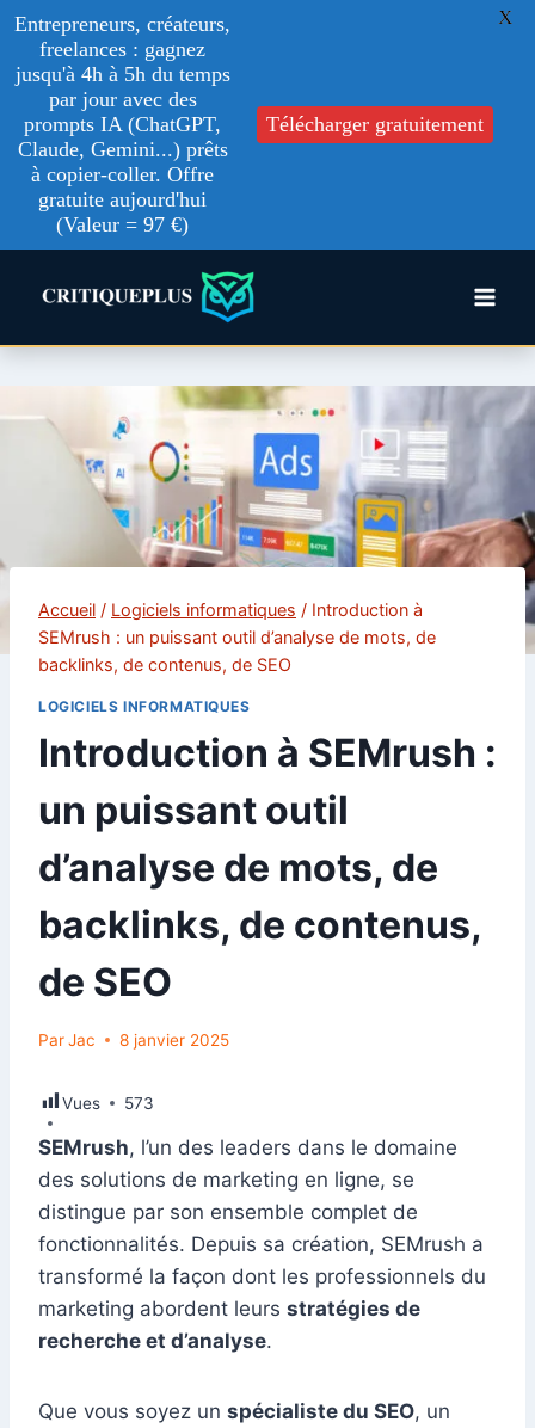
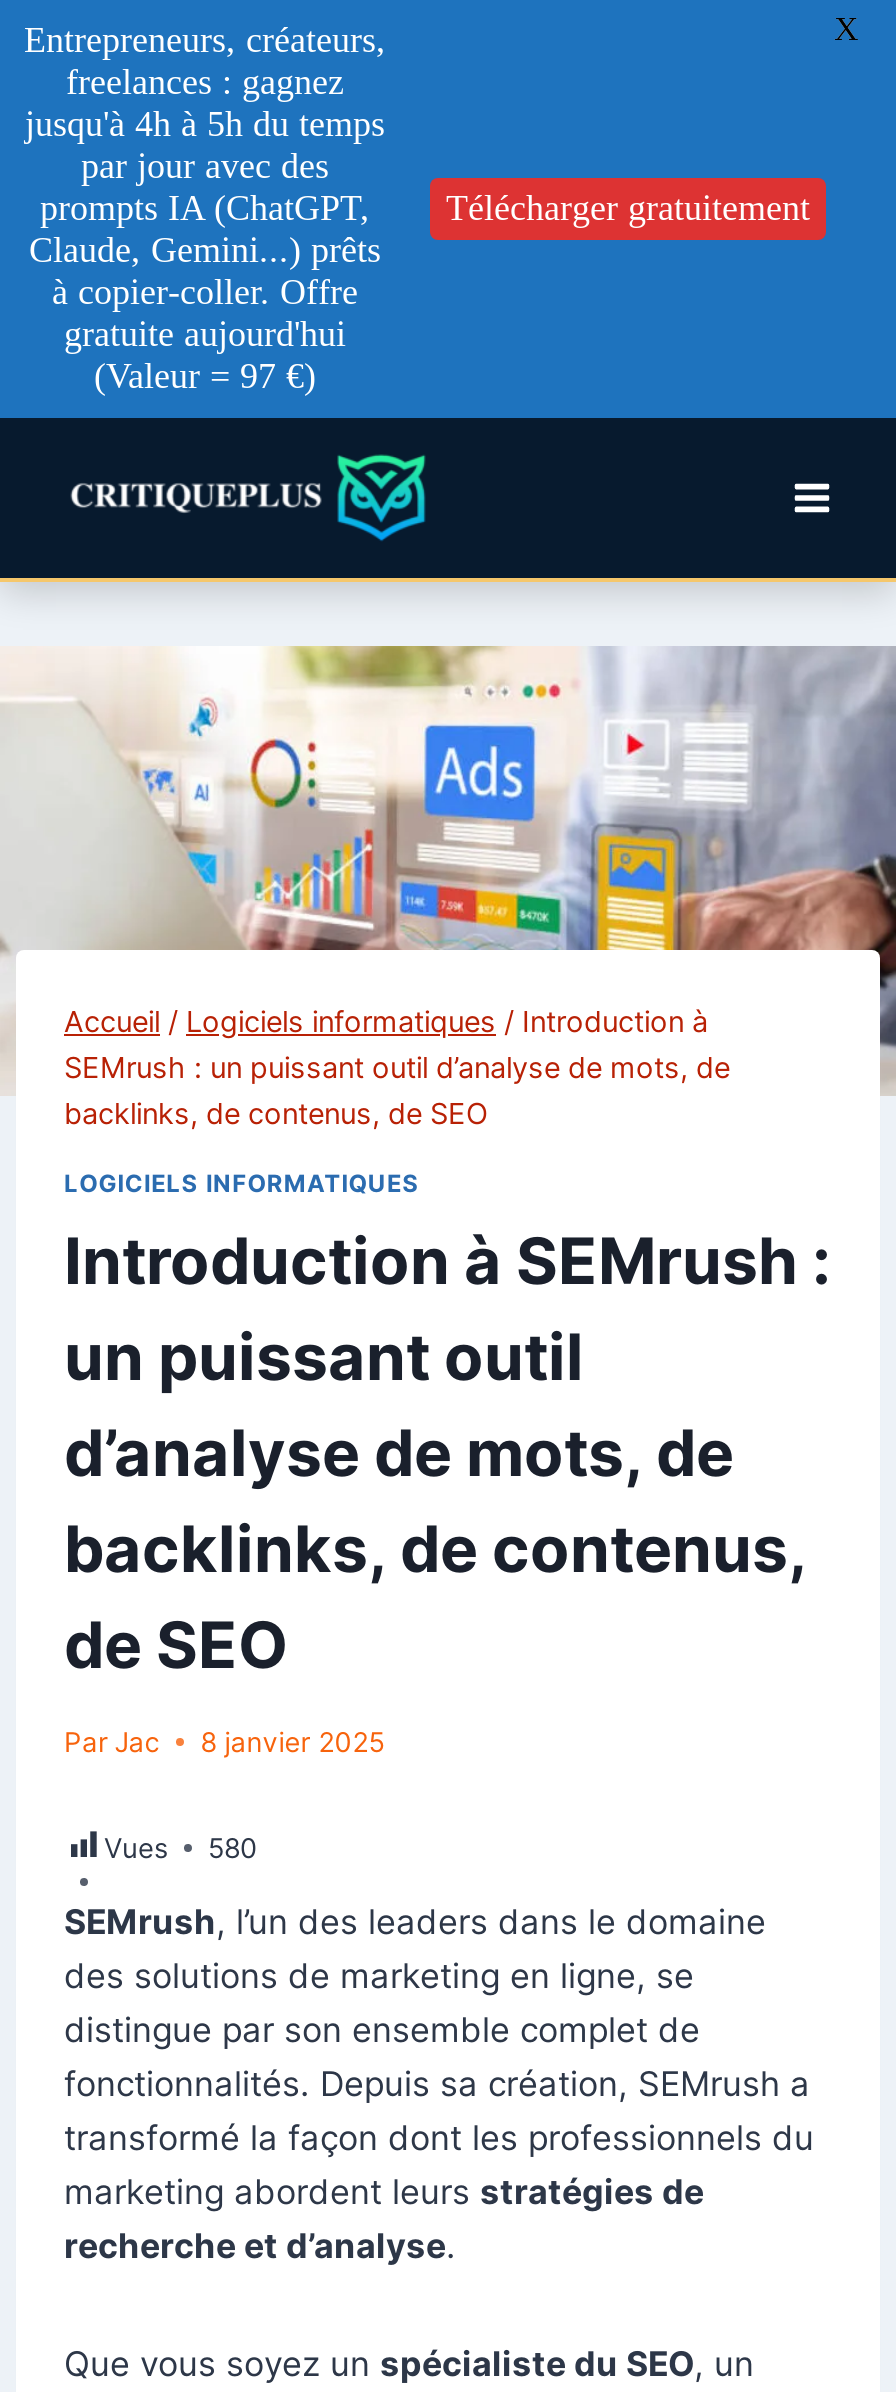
[62,1094,154,1113] Vues 573 -> [104,1832,258,1864] Vues 580

